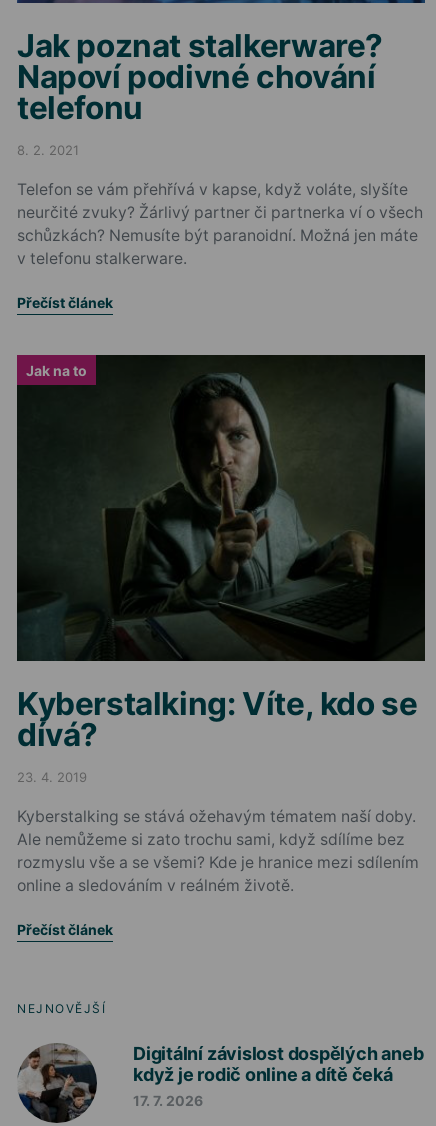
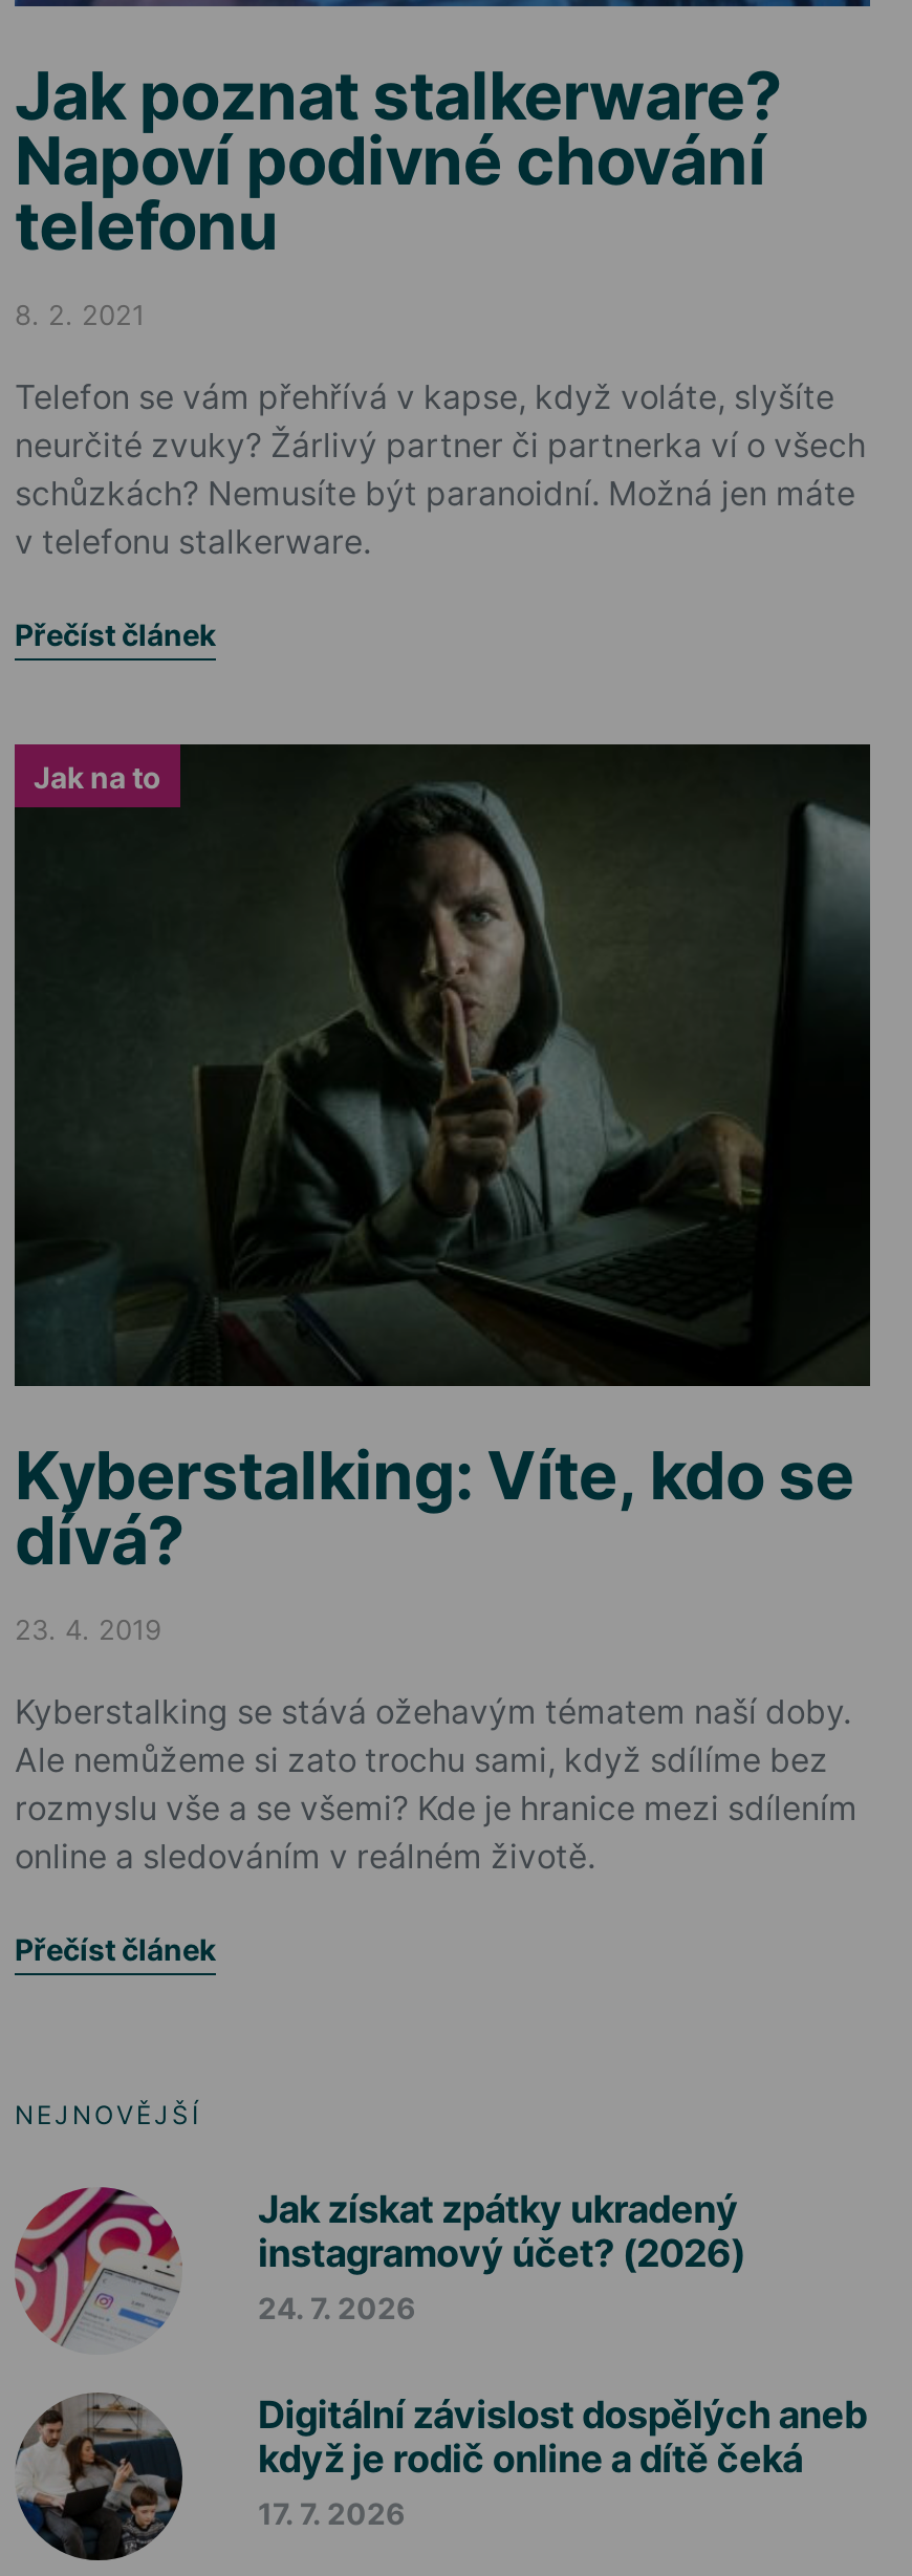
none -> [13,2187,745,2346] [image] | Jak získat zpátky ukradený | instagramový účet? (2026) | 24. 7. 2026

